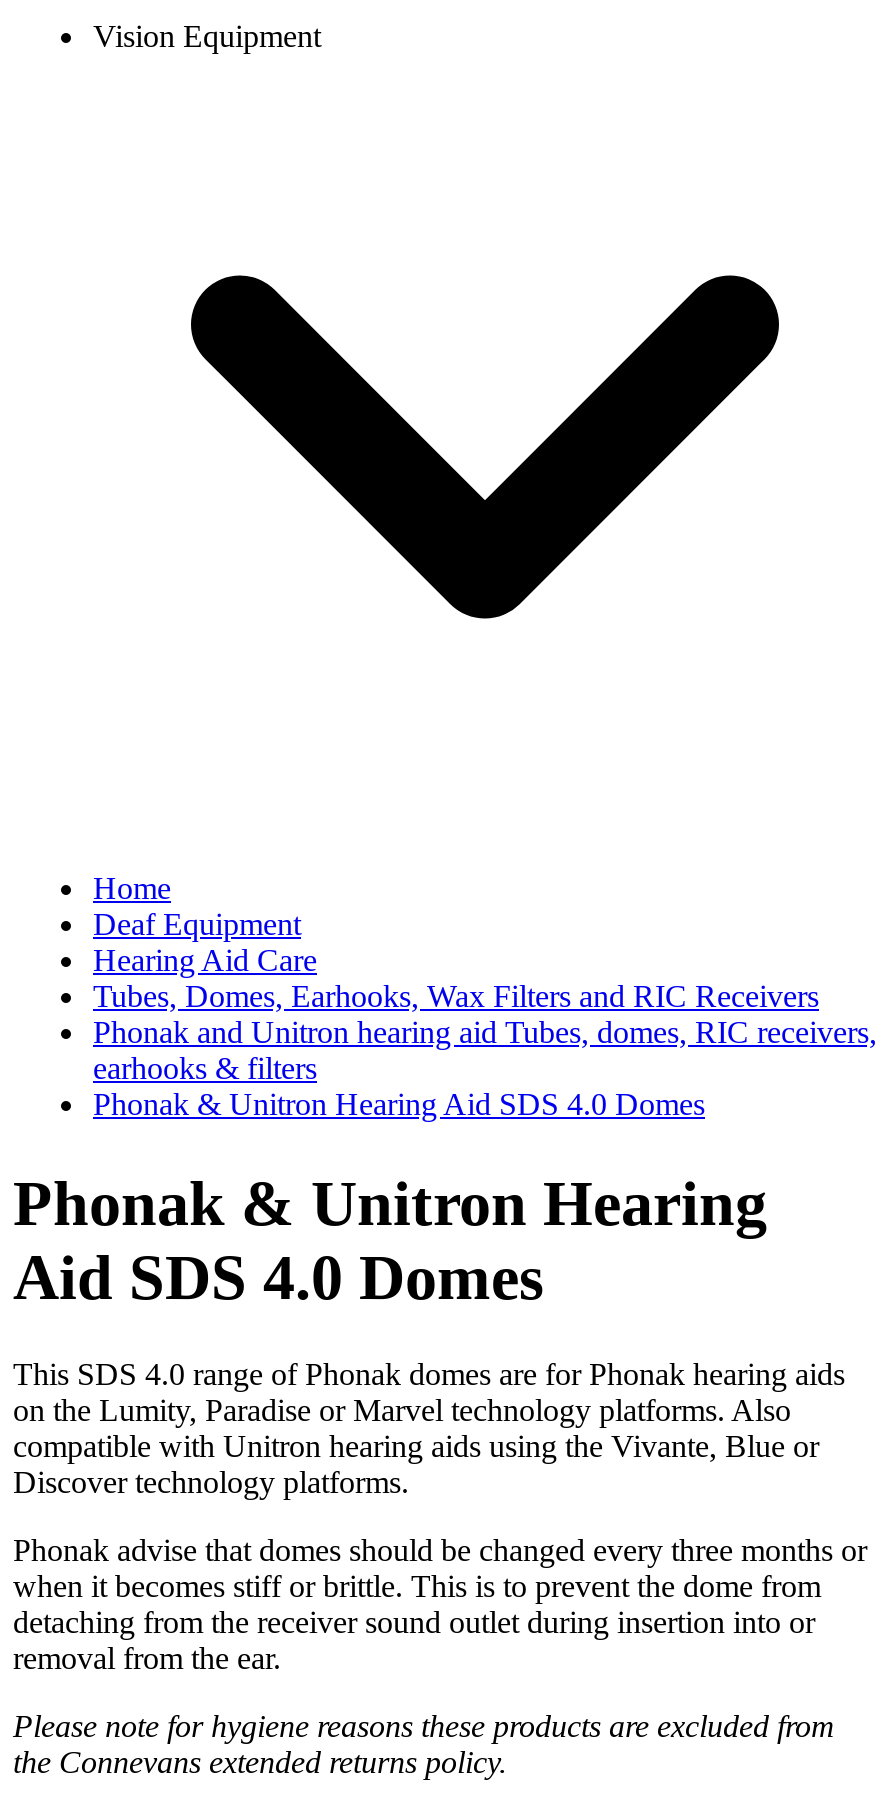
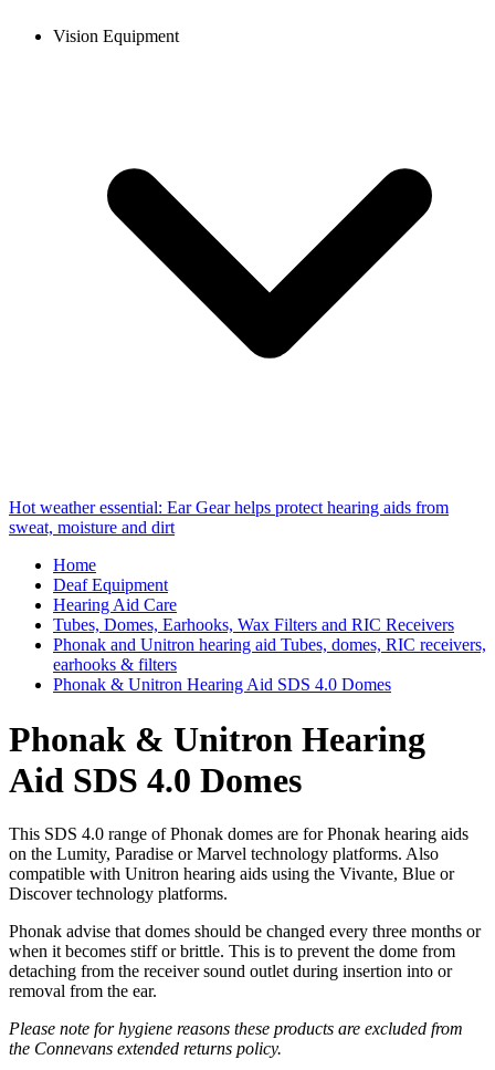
none -> [9,498,449,537] Hot weather essential: Ear Gear helps protect hearing aids from | sweat, moisture and dirt

